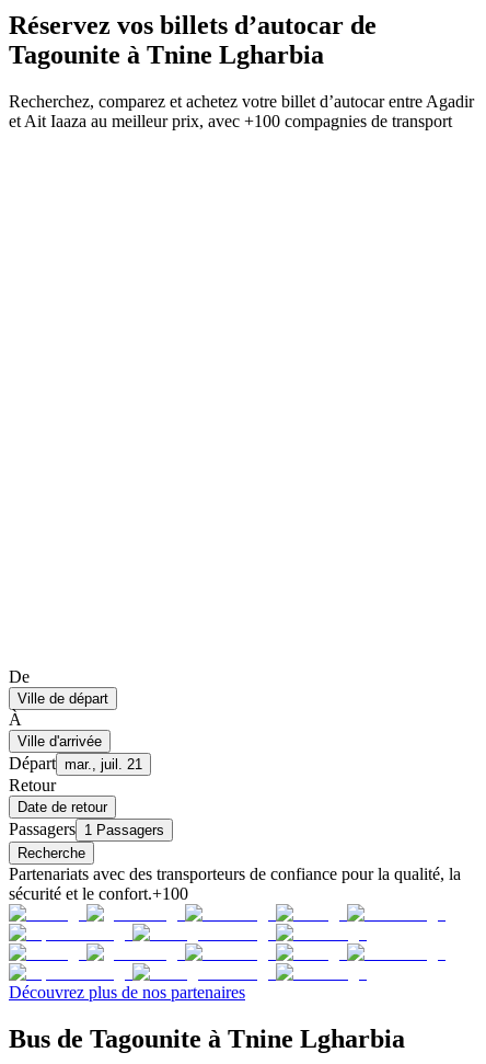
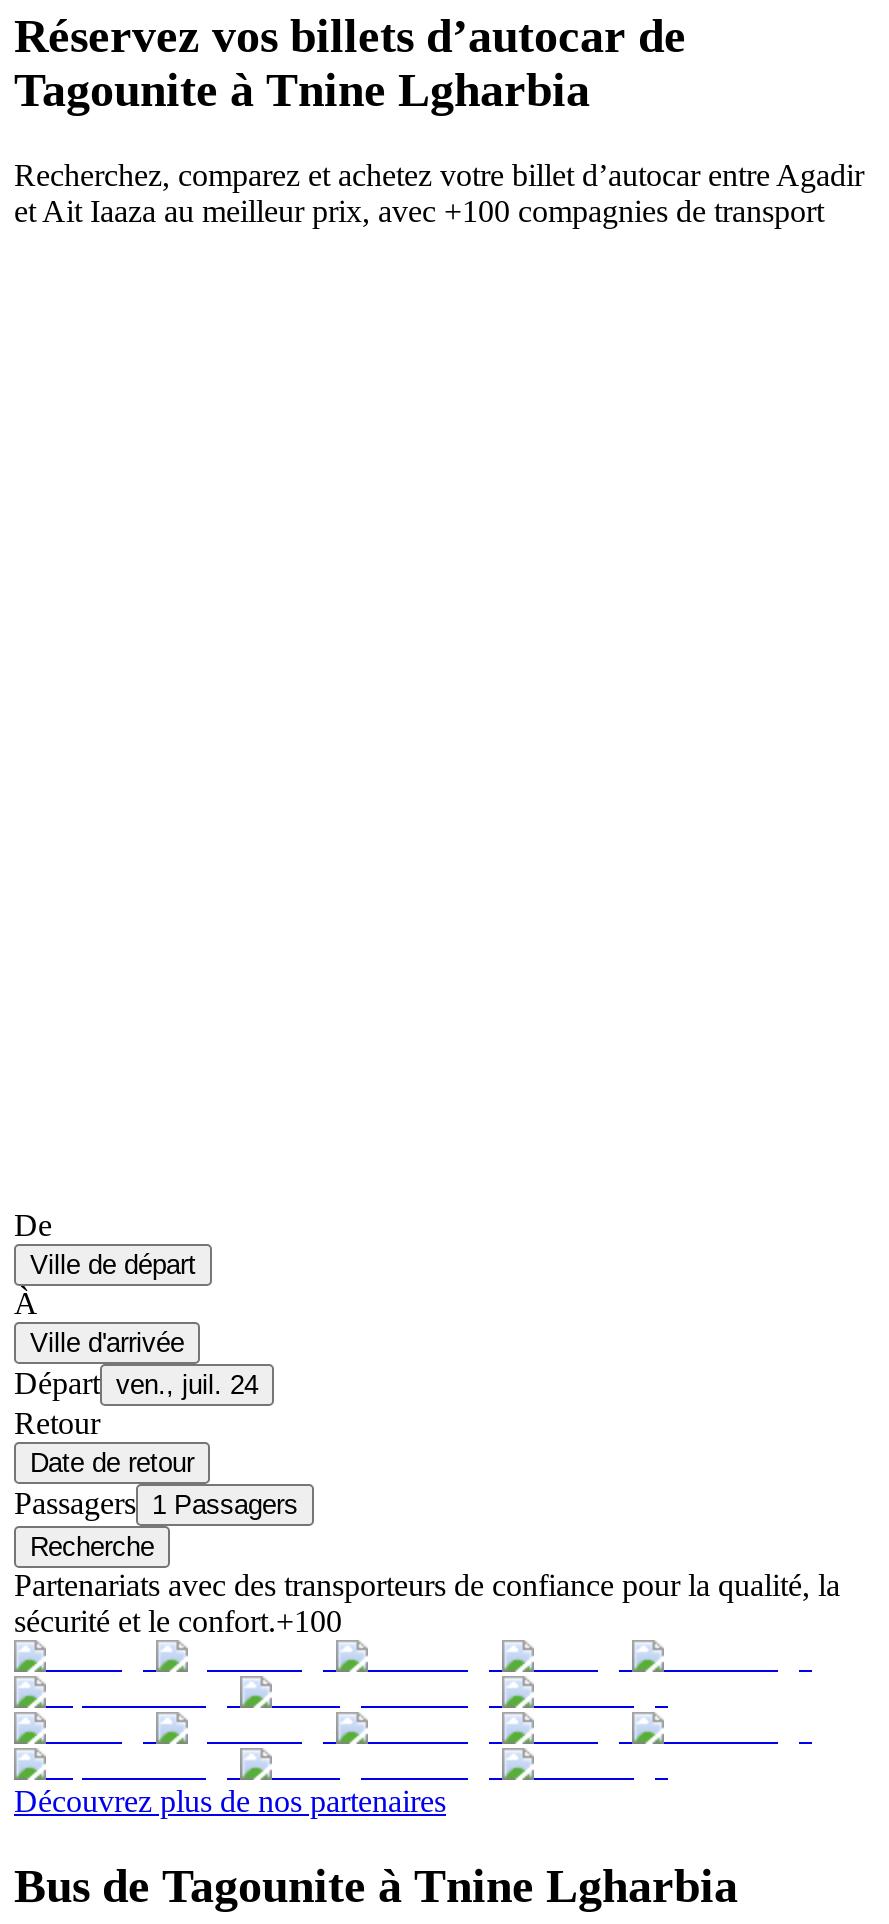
[9,754,142,772] Départ mar., juil. 21 -> [14,1366,258,1400] Départ ven., juil. 24

